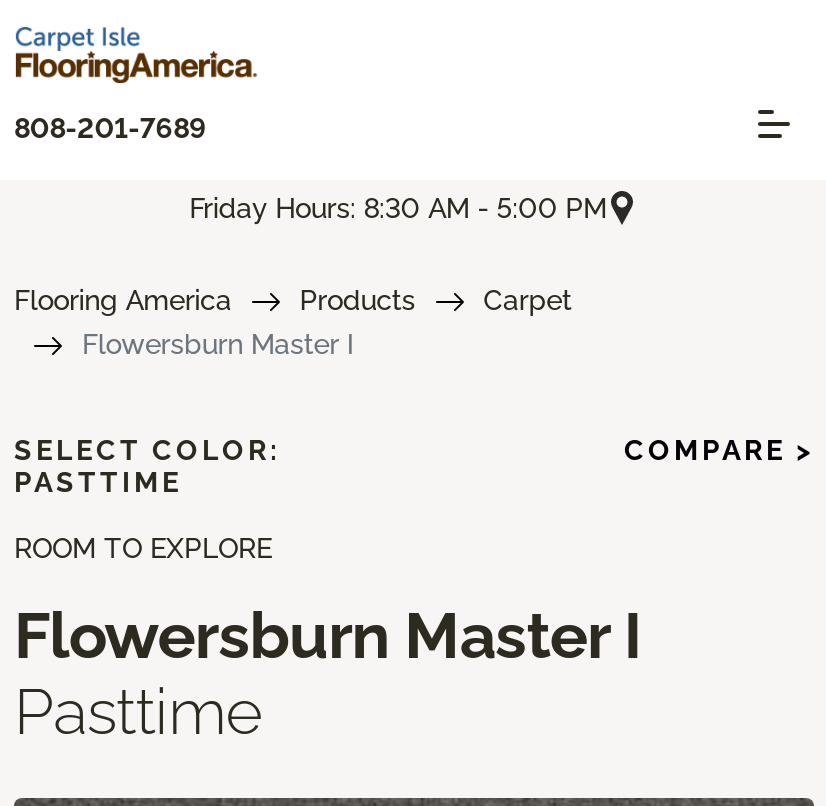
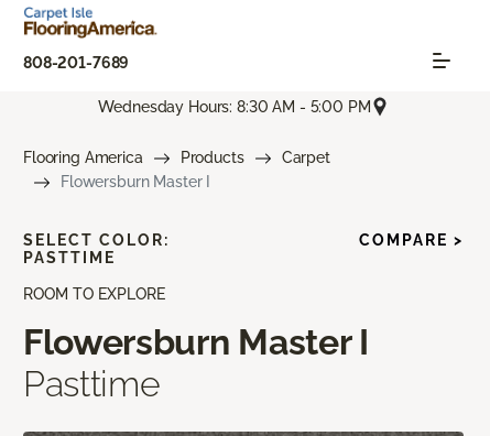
[189,191,607,223] Friday Hours: 8:30 AM - 5:00 PM -> [98,98,371,115] Wednesday Hours: 8:30 AM - 5:00 PM

